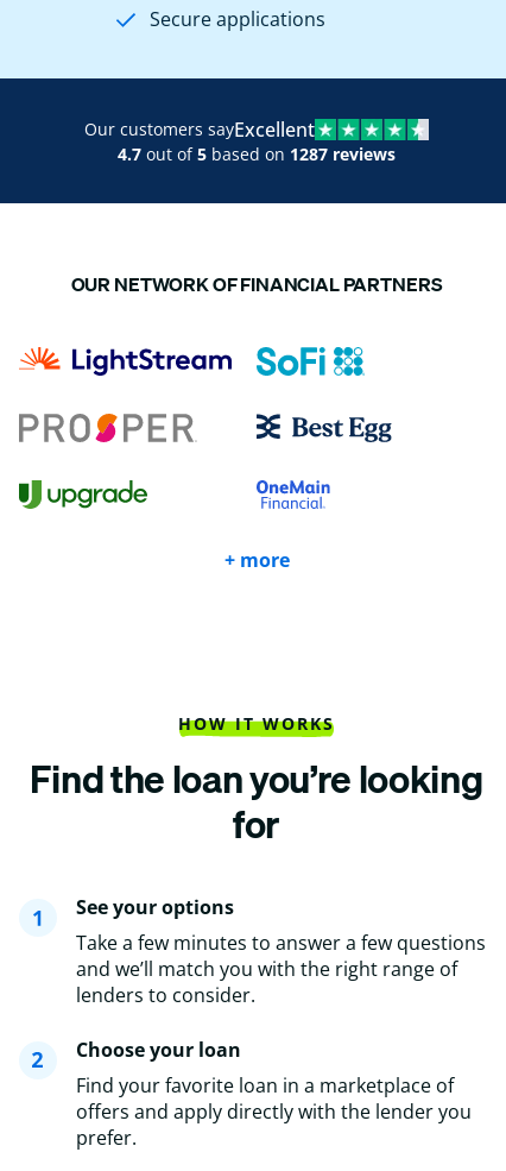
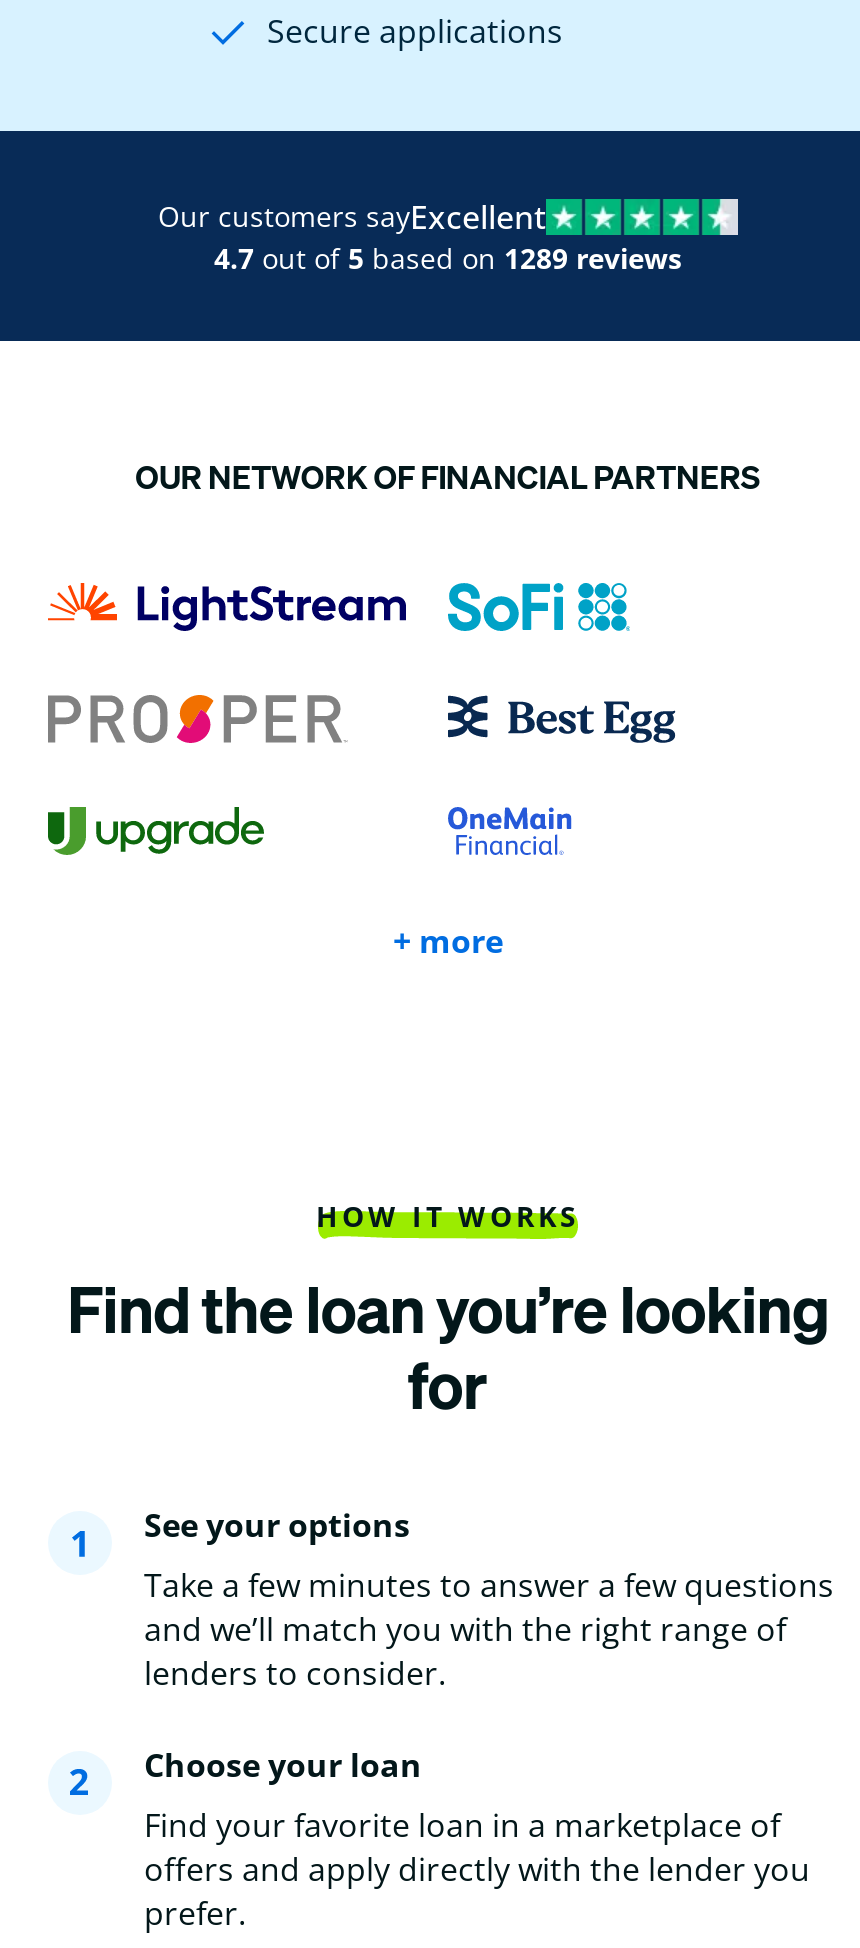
[118,143,396,165] 4.7 out of 5 based on 1287 reviews -> [214,239,682,277] 4.7 out of 5 based on 1289 reviews

